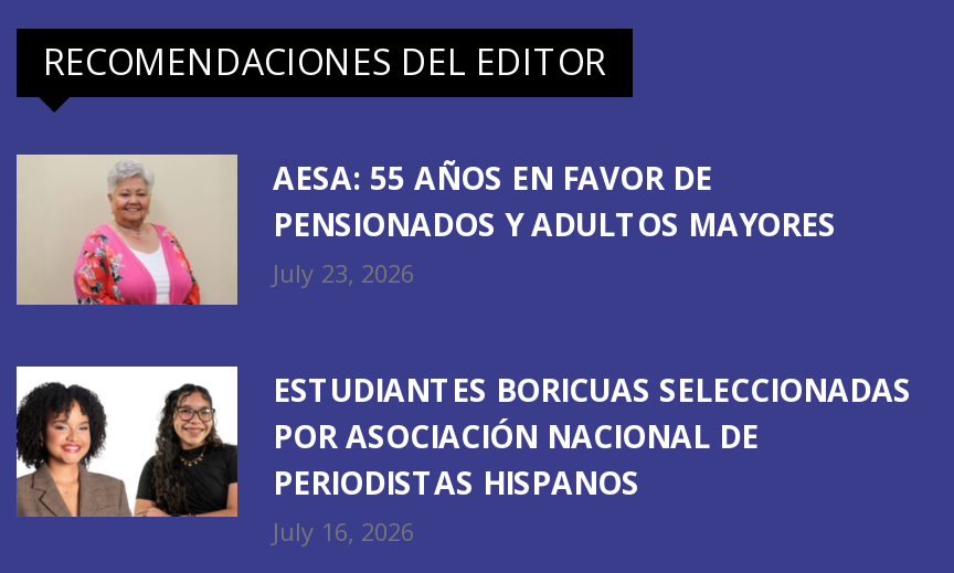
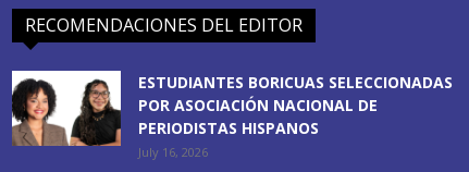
[14,155,836,307] [image] | AESA: 55 AÑOS EN FAVOR DE | PENSIONADOS Y ADULTOS MAYORES | July 23, 2026 -> none

